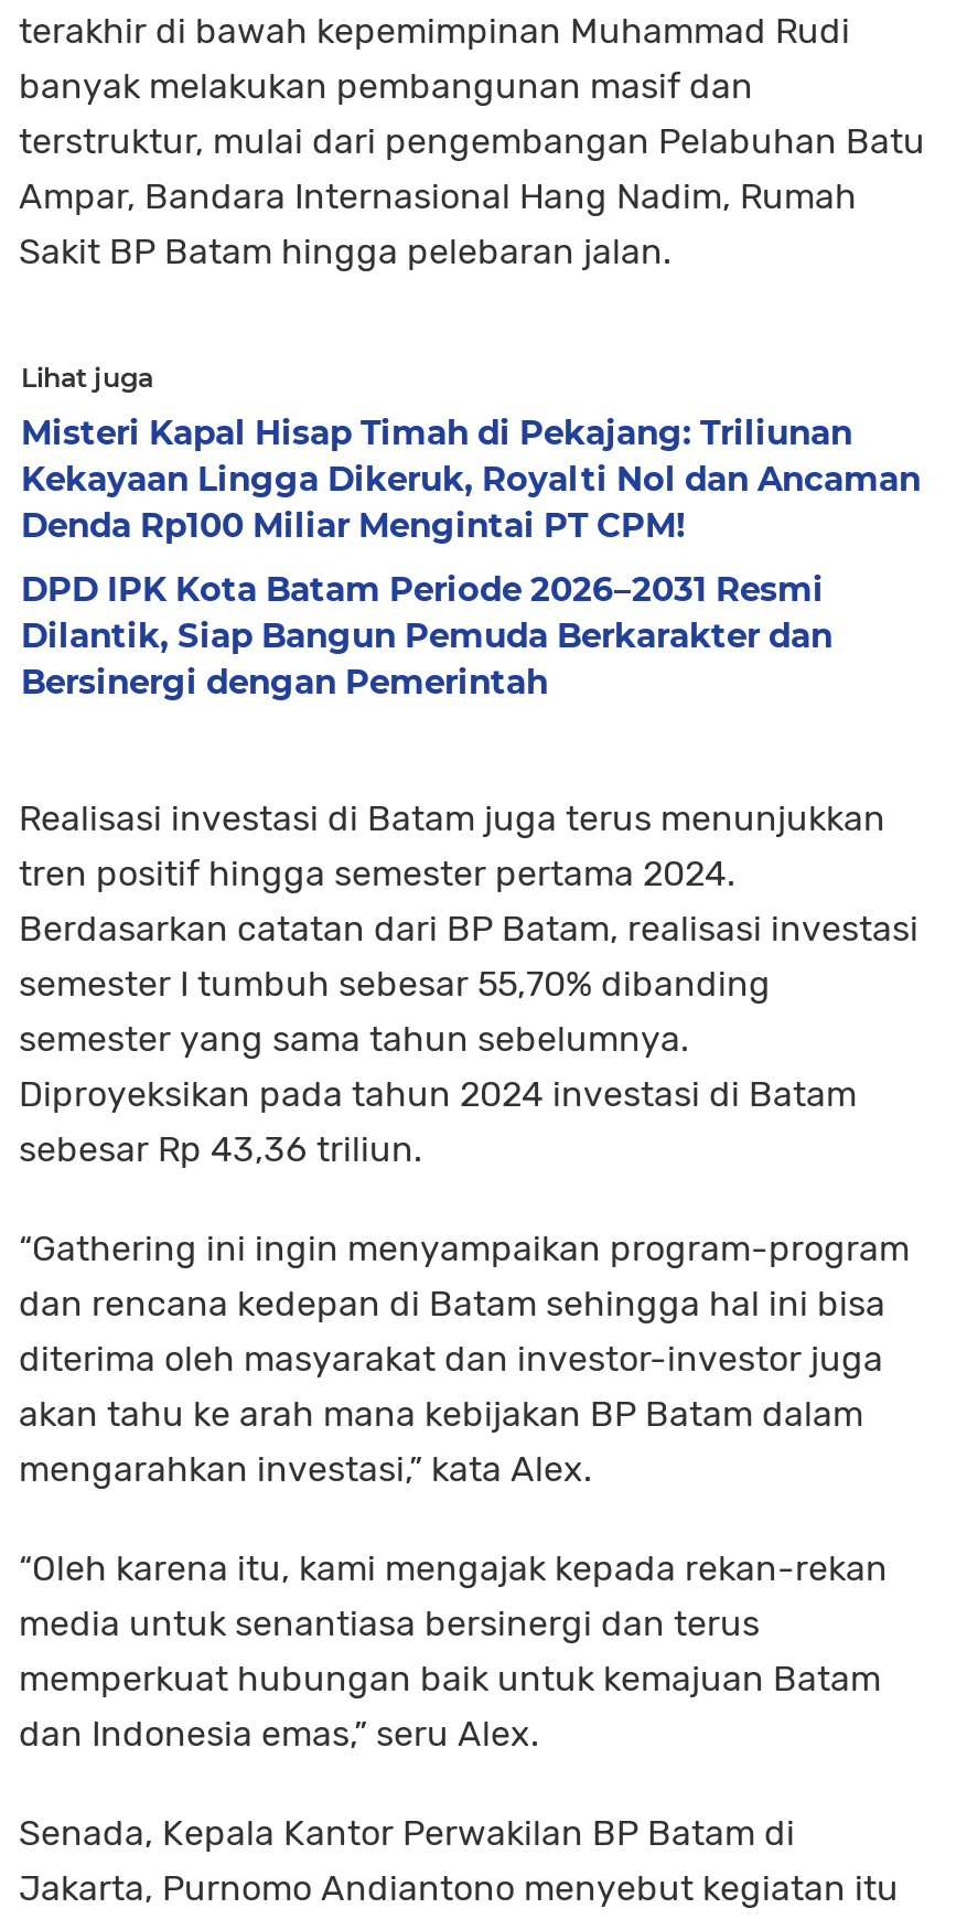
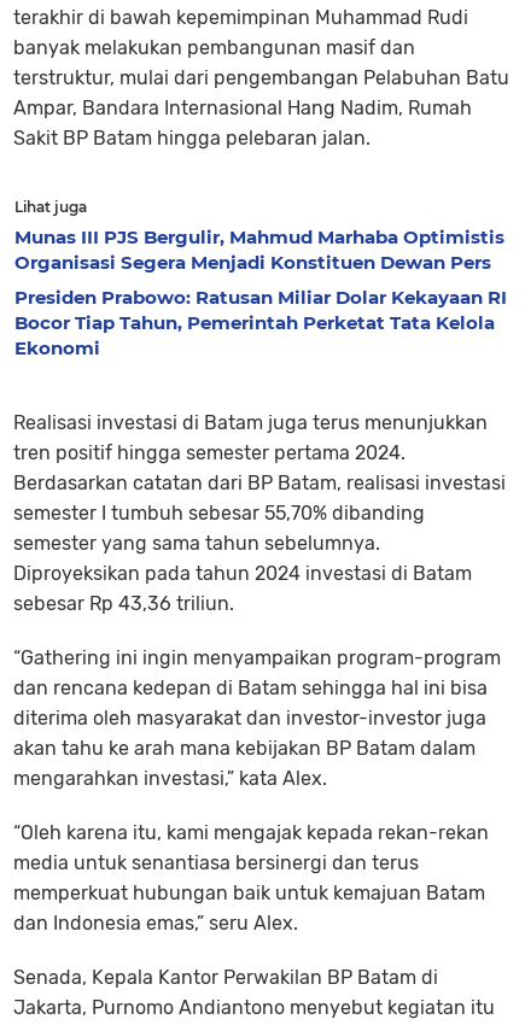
[21,411,921,546] Misteri Kapal Hisap Timah di Pekajang: Triliunan | Kekayaan Lingga Dikeruk, Royalti Nol dan Ancaman | Denda Rp100 Miliar Mengintai PT CPM! -> [14,225,504,274] Munas III PJS Bergulir, Mahmud Marhaba Optimistis | Organisasi Segera Menjadi Konstituen Dewan Pers
[21,568,832,703] DPD IPK Kota Batam Periode 2026–2031 Resmi | Dilantik, Siap Bangun Pemuda Berkarakter dan | Bersinergi dengan Pemerintah -> [14,286,507,359] Presiden Prabowo: Ratusan Miliar Dolar Kekayaan RI | Bocor Tiap Tahun, Pemerintah Perketat Tata Kelola | Ekonomi

